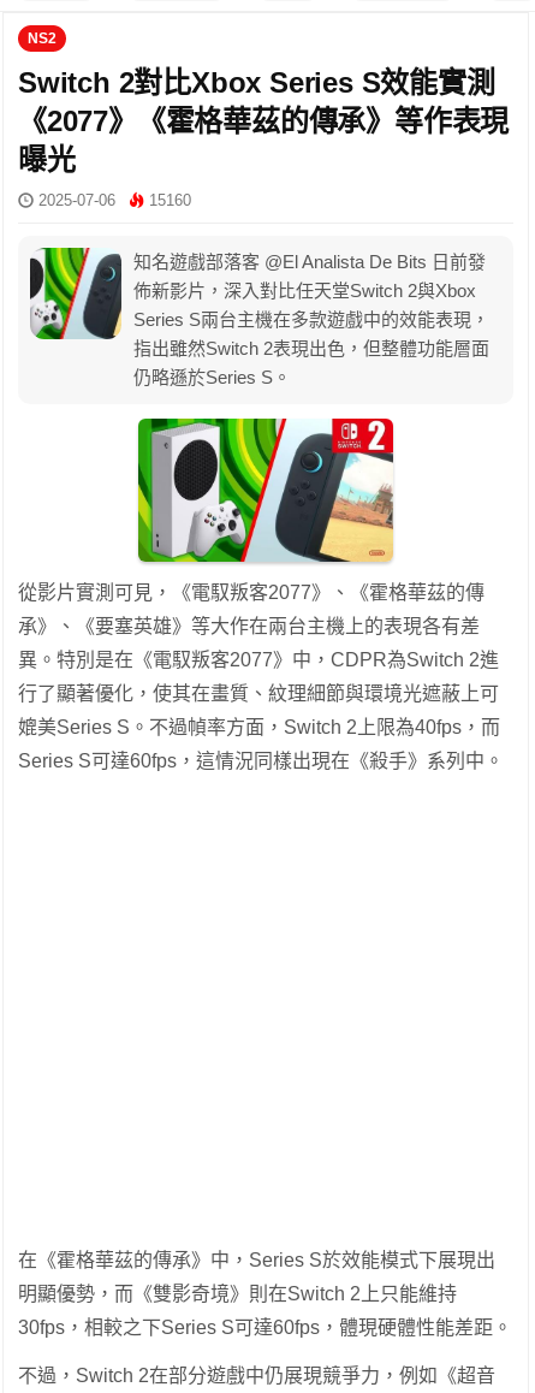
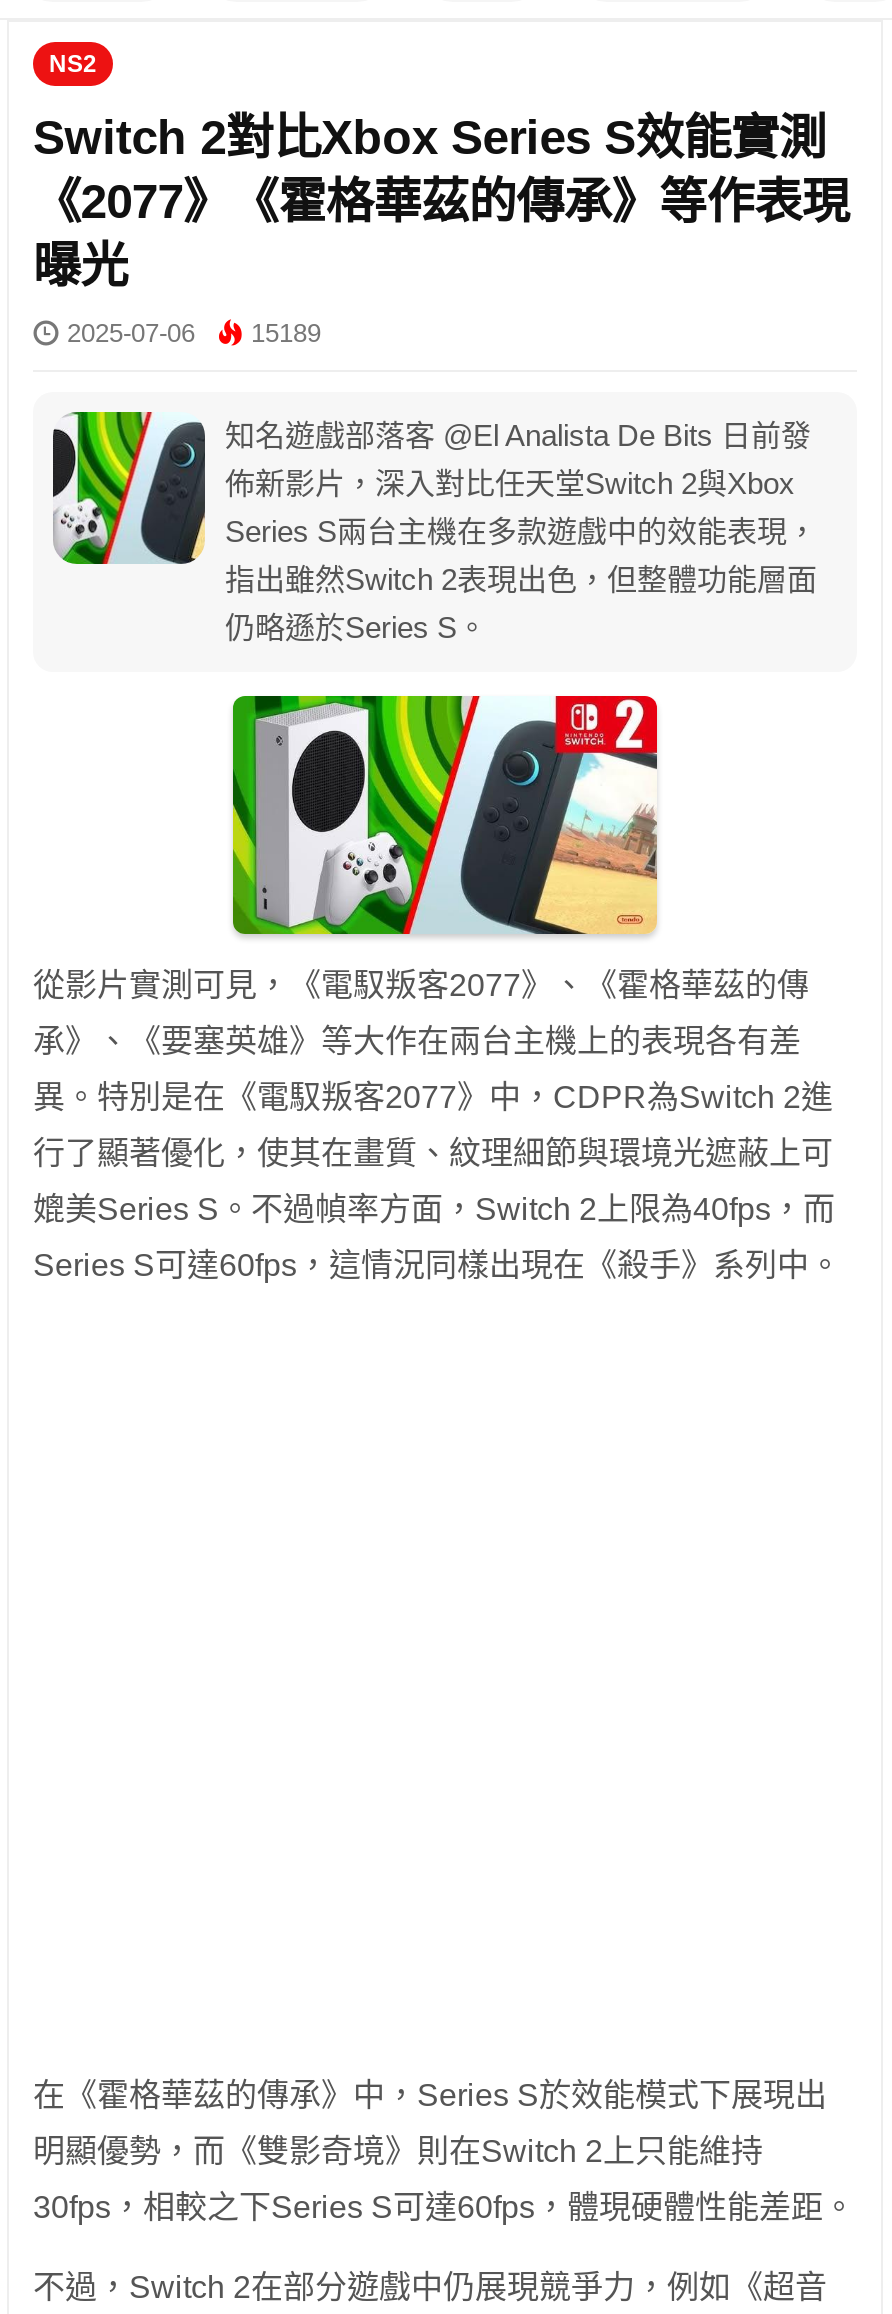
[38,191,191,209] 2025-07-06 15160 -> [67,318,321,348] 2025-07-06 15189

